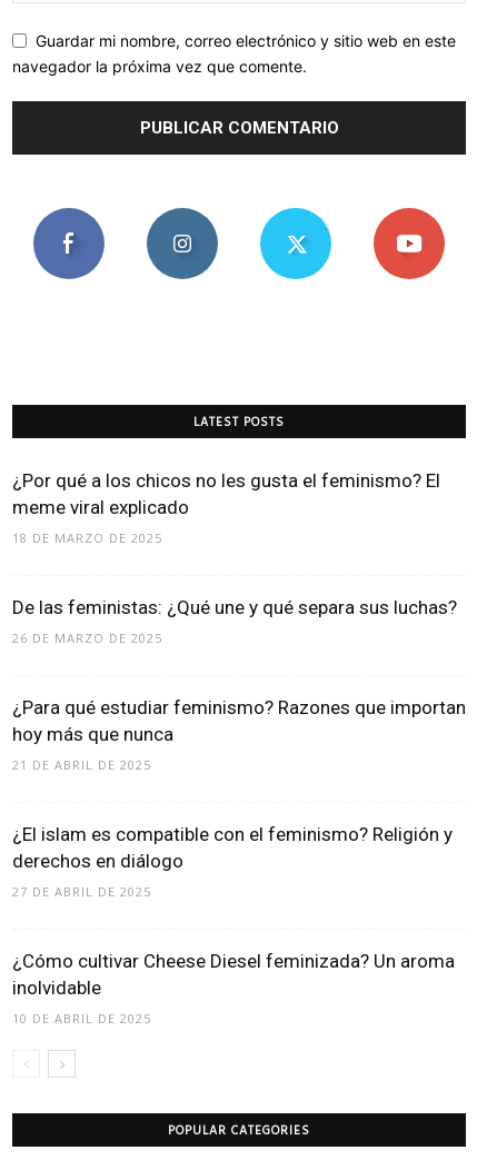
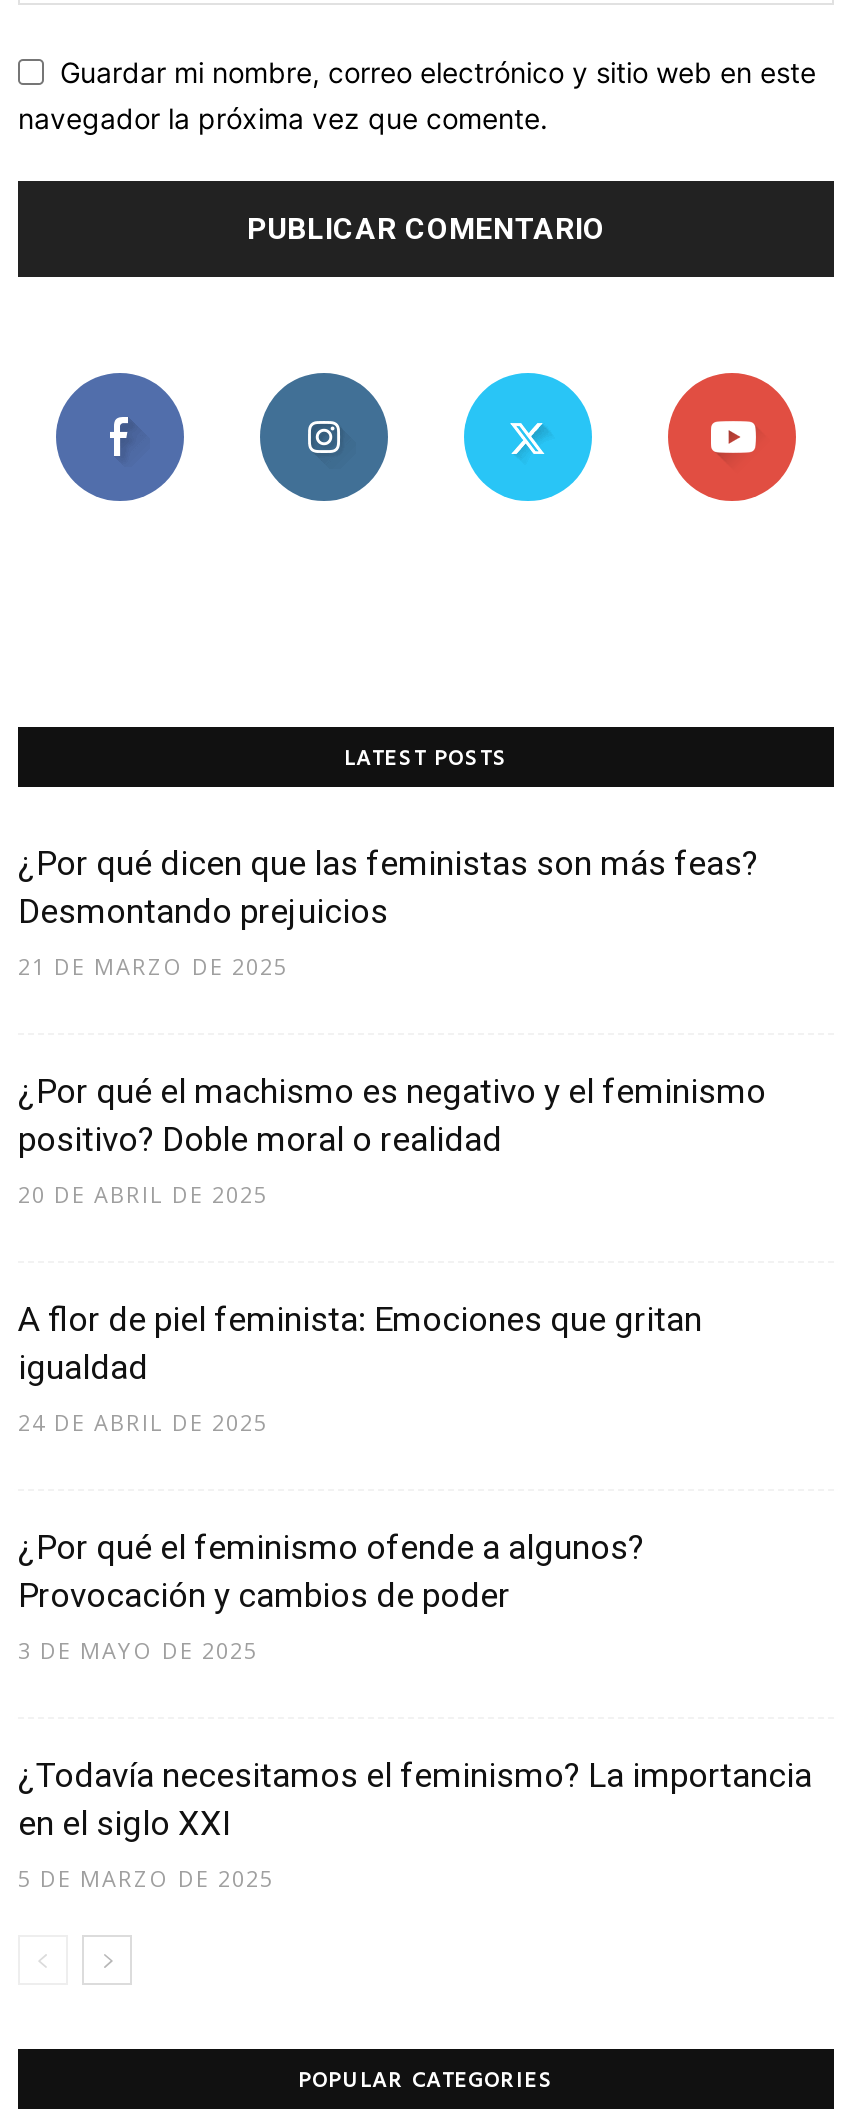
[12,469,440,518] ¿Por qué a los chicos no les gusta el feminismo? El | meme viral explicado -> [18,843,758,931] ¿Por qué dicen que las feministas son más feas? | Desmontando prejuicios
[12,529,162,546] 18 DE MARZO DE 2025 -> [18,951,288,981] 21 DE MARZO DE 2025
[12,596,457,618] De las feministas: ¿Qué une y qué separa sus luchas? -> [18,1071,766,1159] ¿Por qué el machismo es negativo y el feminismo | positivo? Doble moral o realidad
[12,629,162,646] 26 DE MARZO DE 2025 -> [18,1179,268,1209] 20 DE ABRIL DE 2025
[12,696,466,745] ¿Para qué estudiar feminismo? Razones que importan | hoy más que nunca -> [18,1299,702,1387] A flor de piel feminista: Emociones que gritan | igualdad
[12,756,151,773] 21 DE ABRIL DE 2025 -> [18,1407,268,1437] 24 DE ABRIL DE 2025
[12,823,453,872] ¿El islam es compatible con el feminismo? Religión y | derechos en diálogo -> [18,1527,644,1615] ¿Por qué el feminismo ofende a algunos? | Provocación y cambios de poder
[12,883,151,900] 27 DE ABRIL DE 2025 -> [18,1635,258,1665] 3 DE MAYO DE 2025
[12,950,455,999] ¿Cómo cultivar Cheese Diesel feminizada? Un aroma | inolvidable -> [18,1755,812,1843] ¿Todavía necesitamos el feminismo? La importancia | en el siglo XXI
[12,1010,151,1026] 10 DE ABRIL DE 2025 -> [18,1863,274,1893] 5 DE MARZO DE 2025

